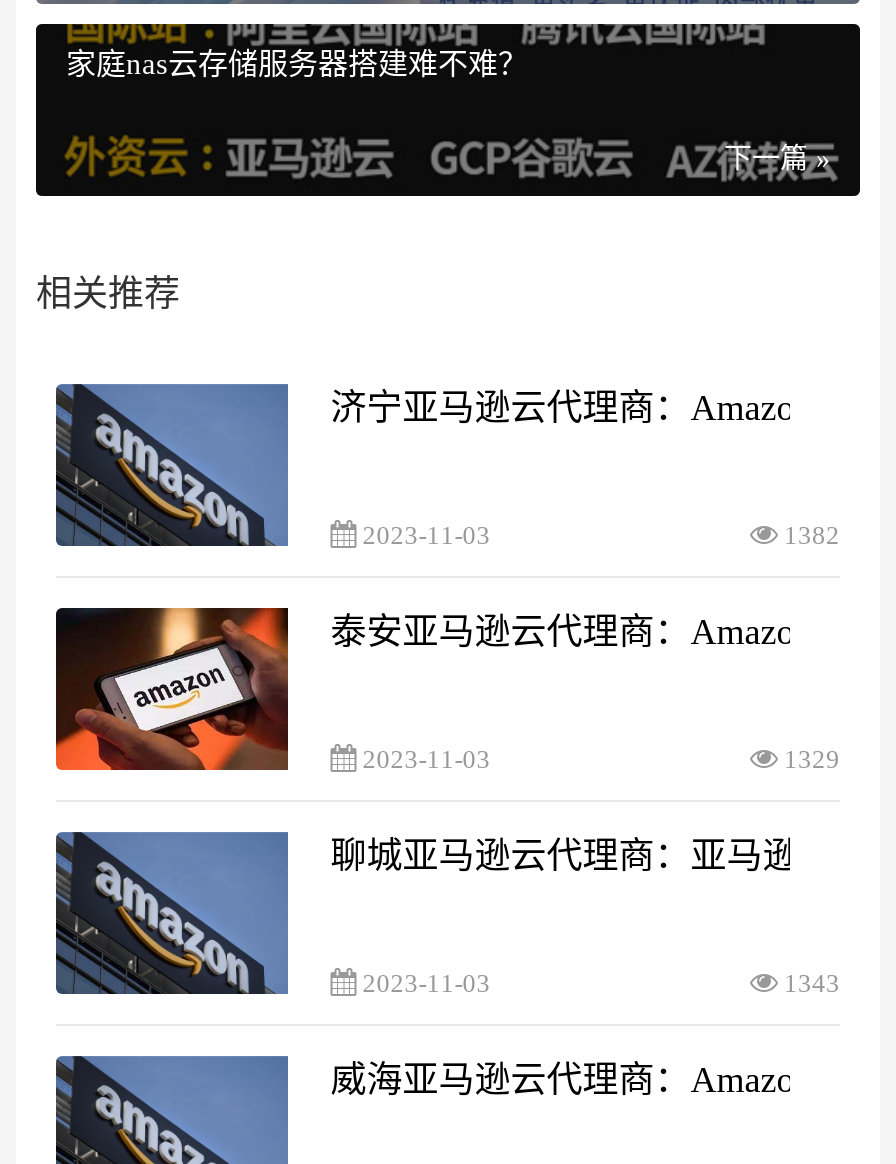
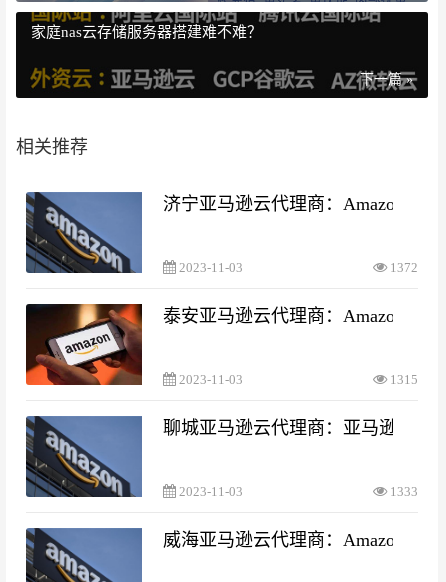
[778,520,840,550] 1382 -> [387,260,418,275] 1372
[778,743,840,773] 1329 -> [387,372,418,387] 1315
[778,967,840,997] 1343 -> [387,483,418,498] 1333

